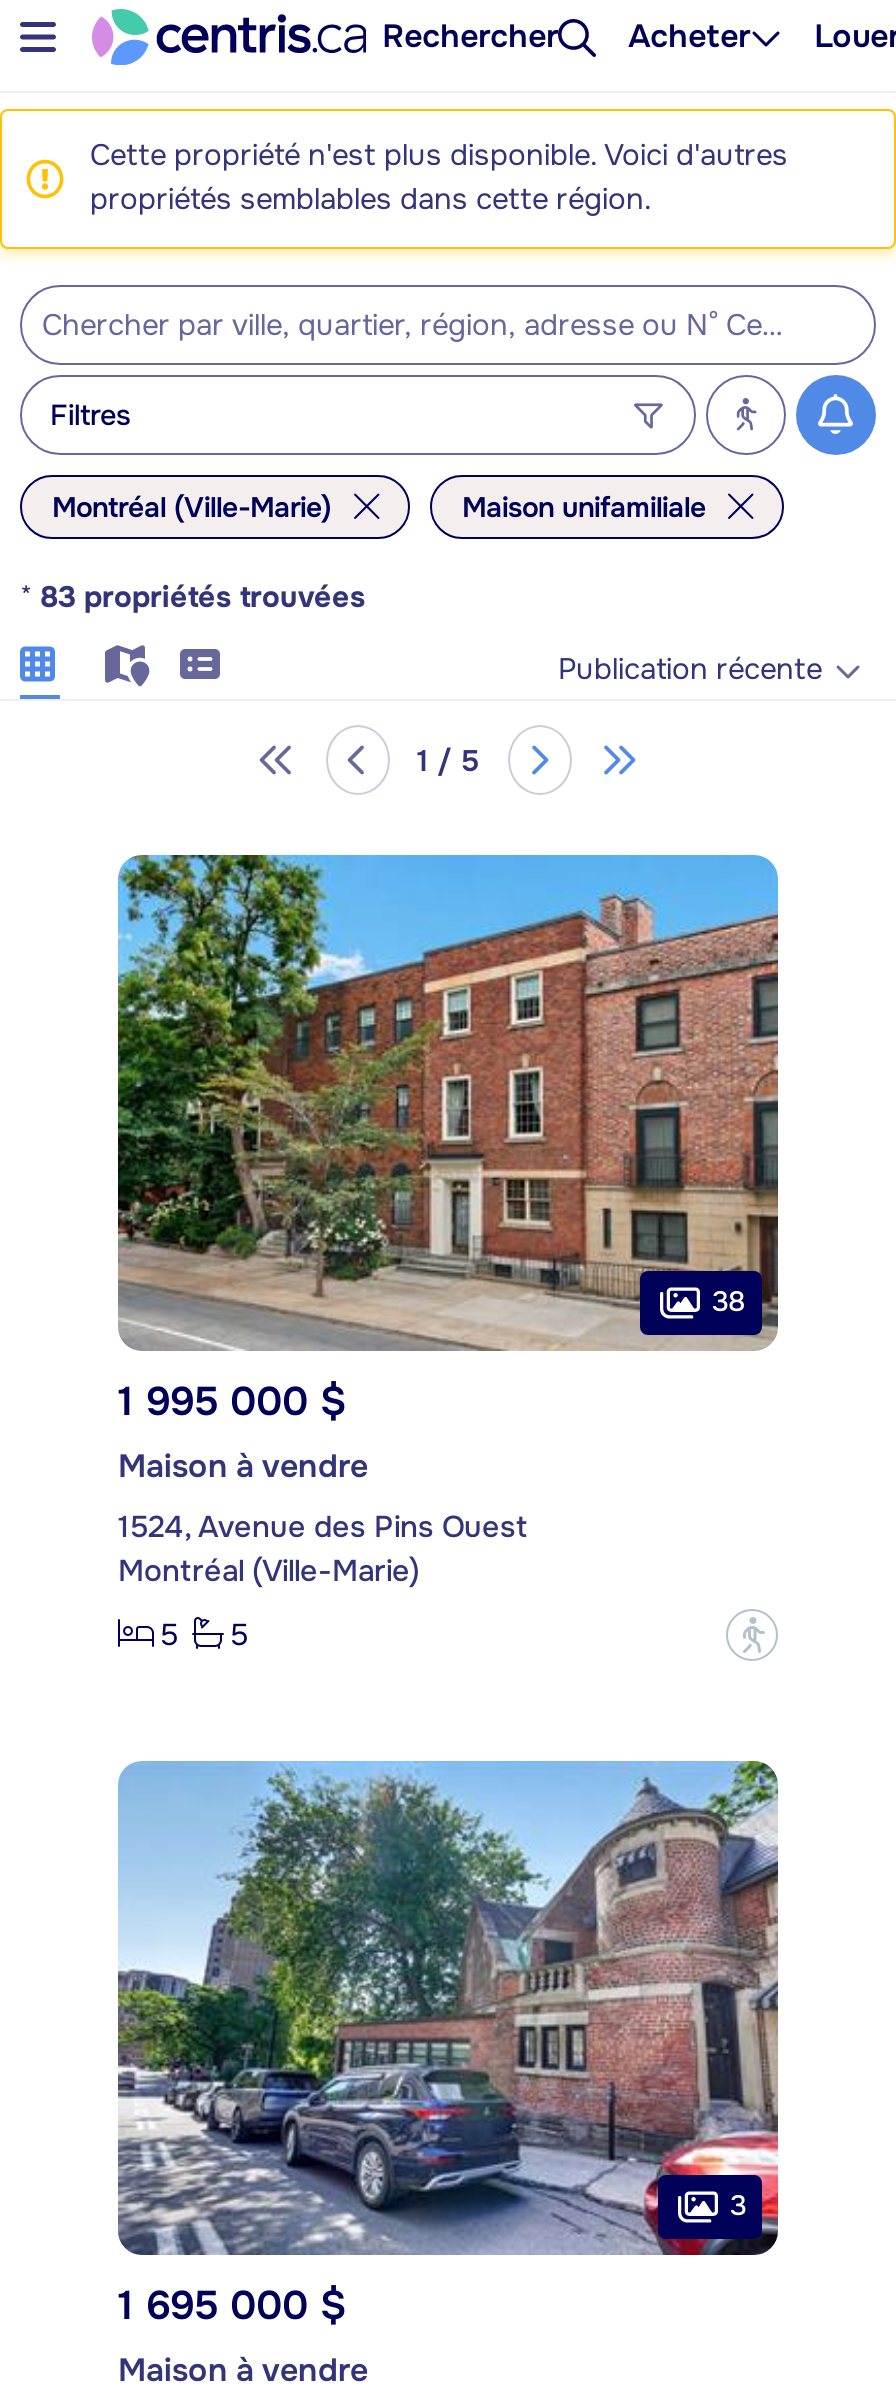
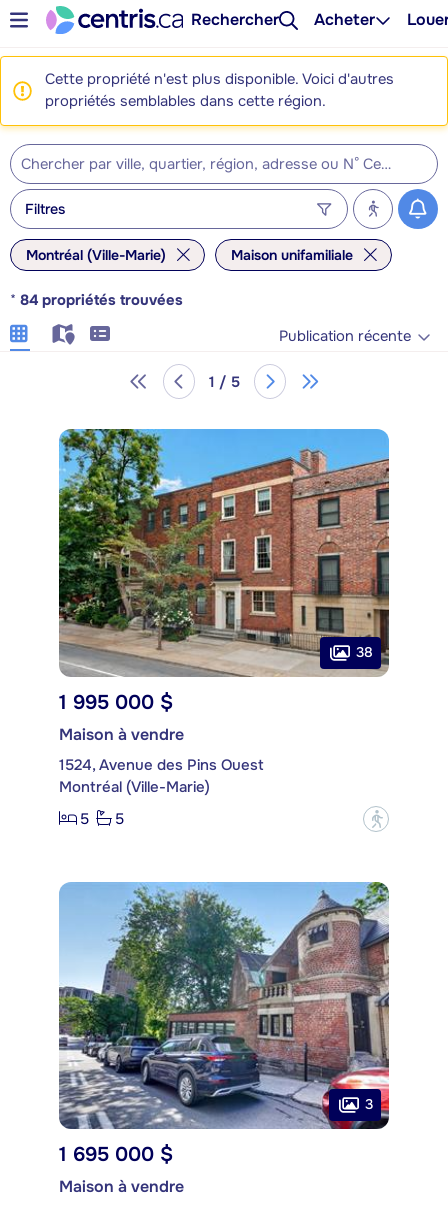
[20,579,366,617] * 83 propriétés trouvées -> [10,291,183,310] * 84 propriétés trouvées

